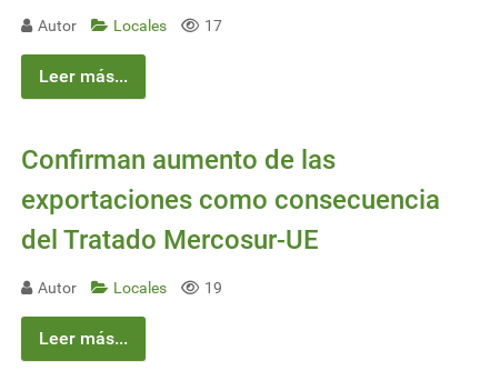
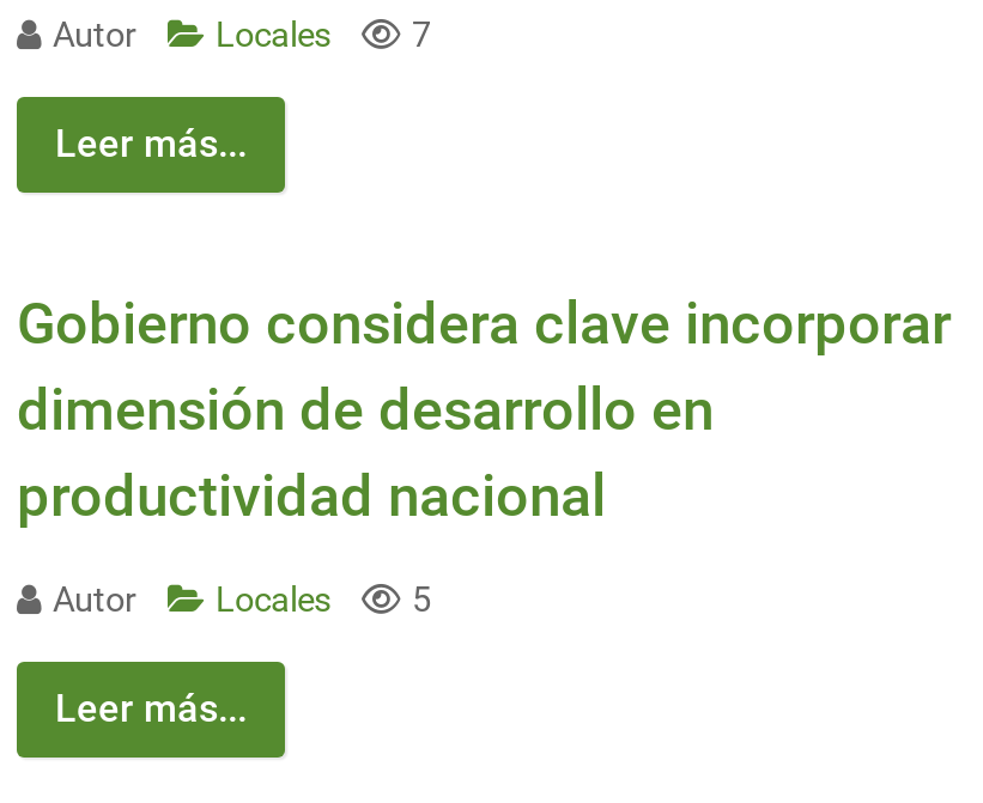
[38,16,222,35] Autor Locales 17 -> [53,16,431,56] Autor Locales 7
[21,144,440,255] Confirman aumento de las | exportaciones como consecuencia | del Tratado Mercosur-UE -> [17,292,951,531] Gobierno considera clave incorporar | dimensión de desarrollo en | productividad nacional
[38,279,222,298] Autor Locales 19 -> [53,582,431,622] Autor Locales 5

